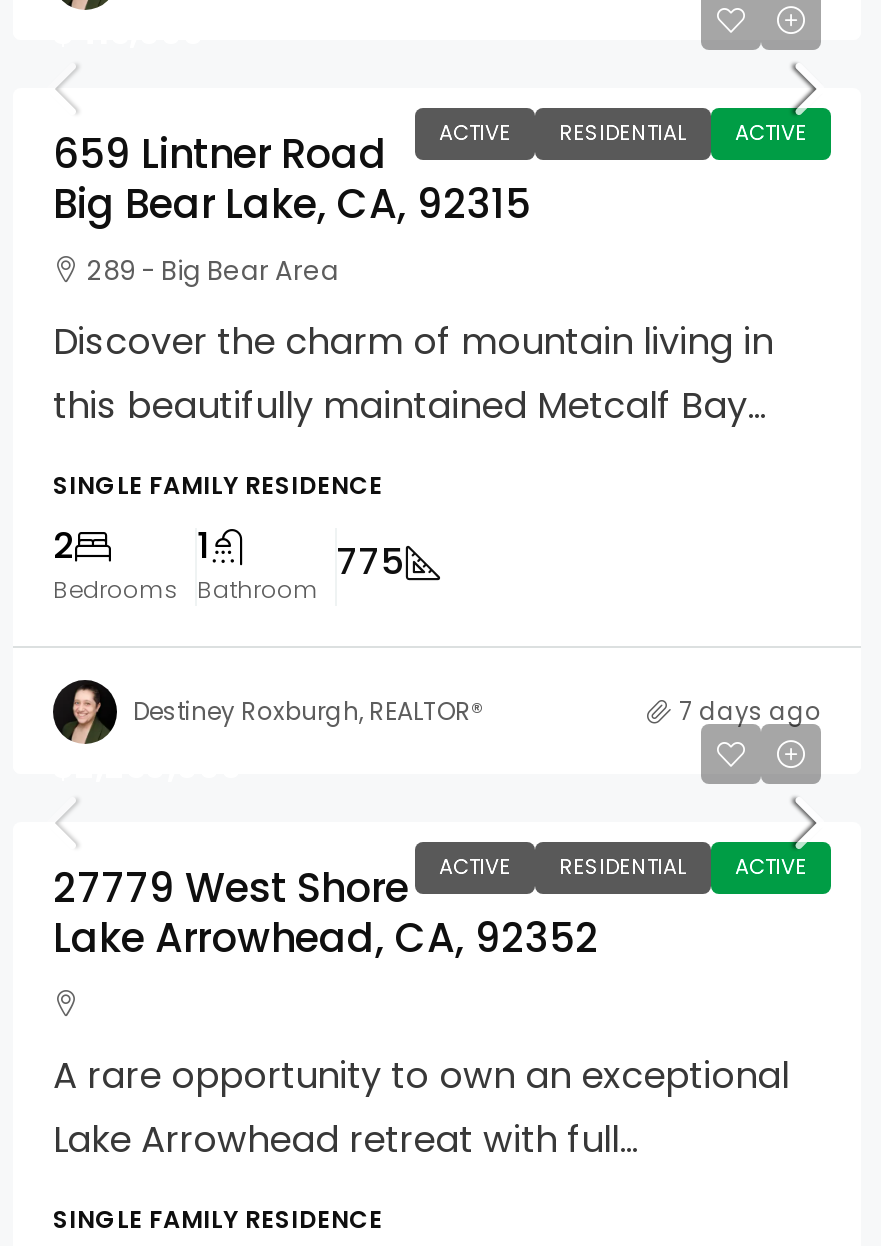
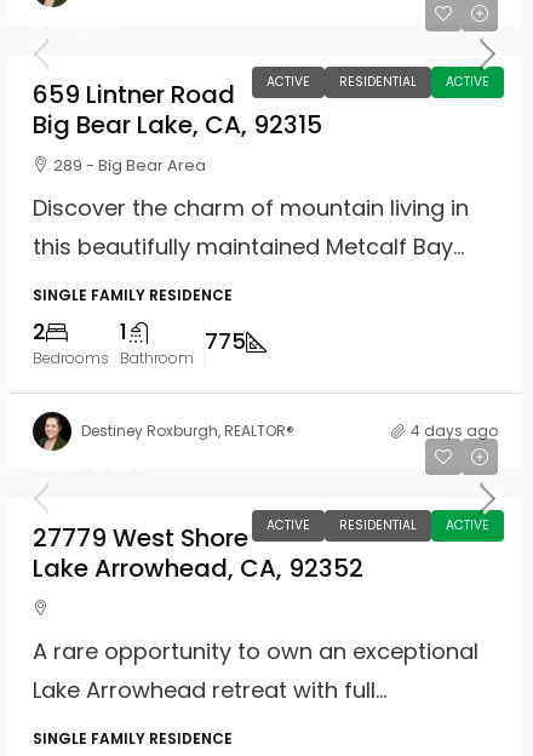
[679,694,821,728] 7 days ago -> [411,420,498,441] 4 days ago

